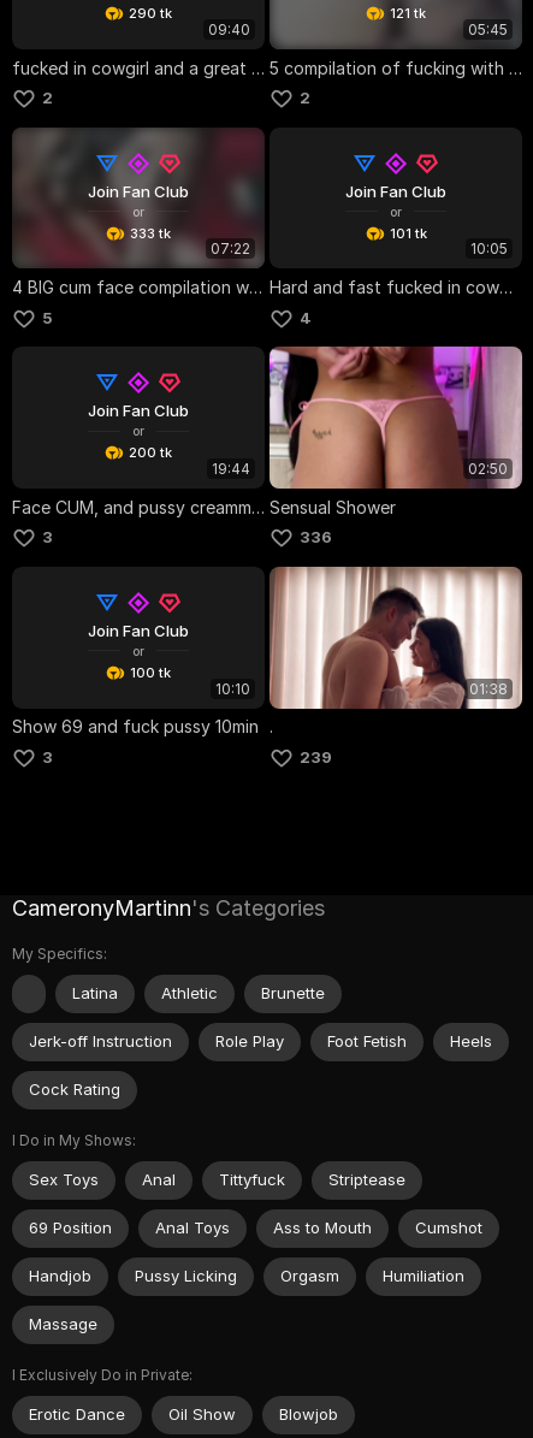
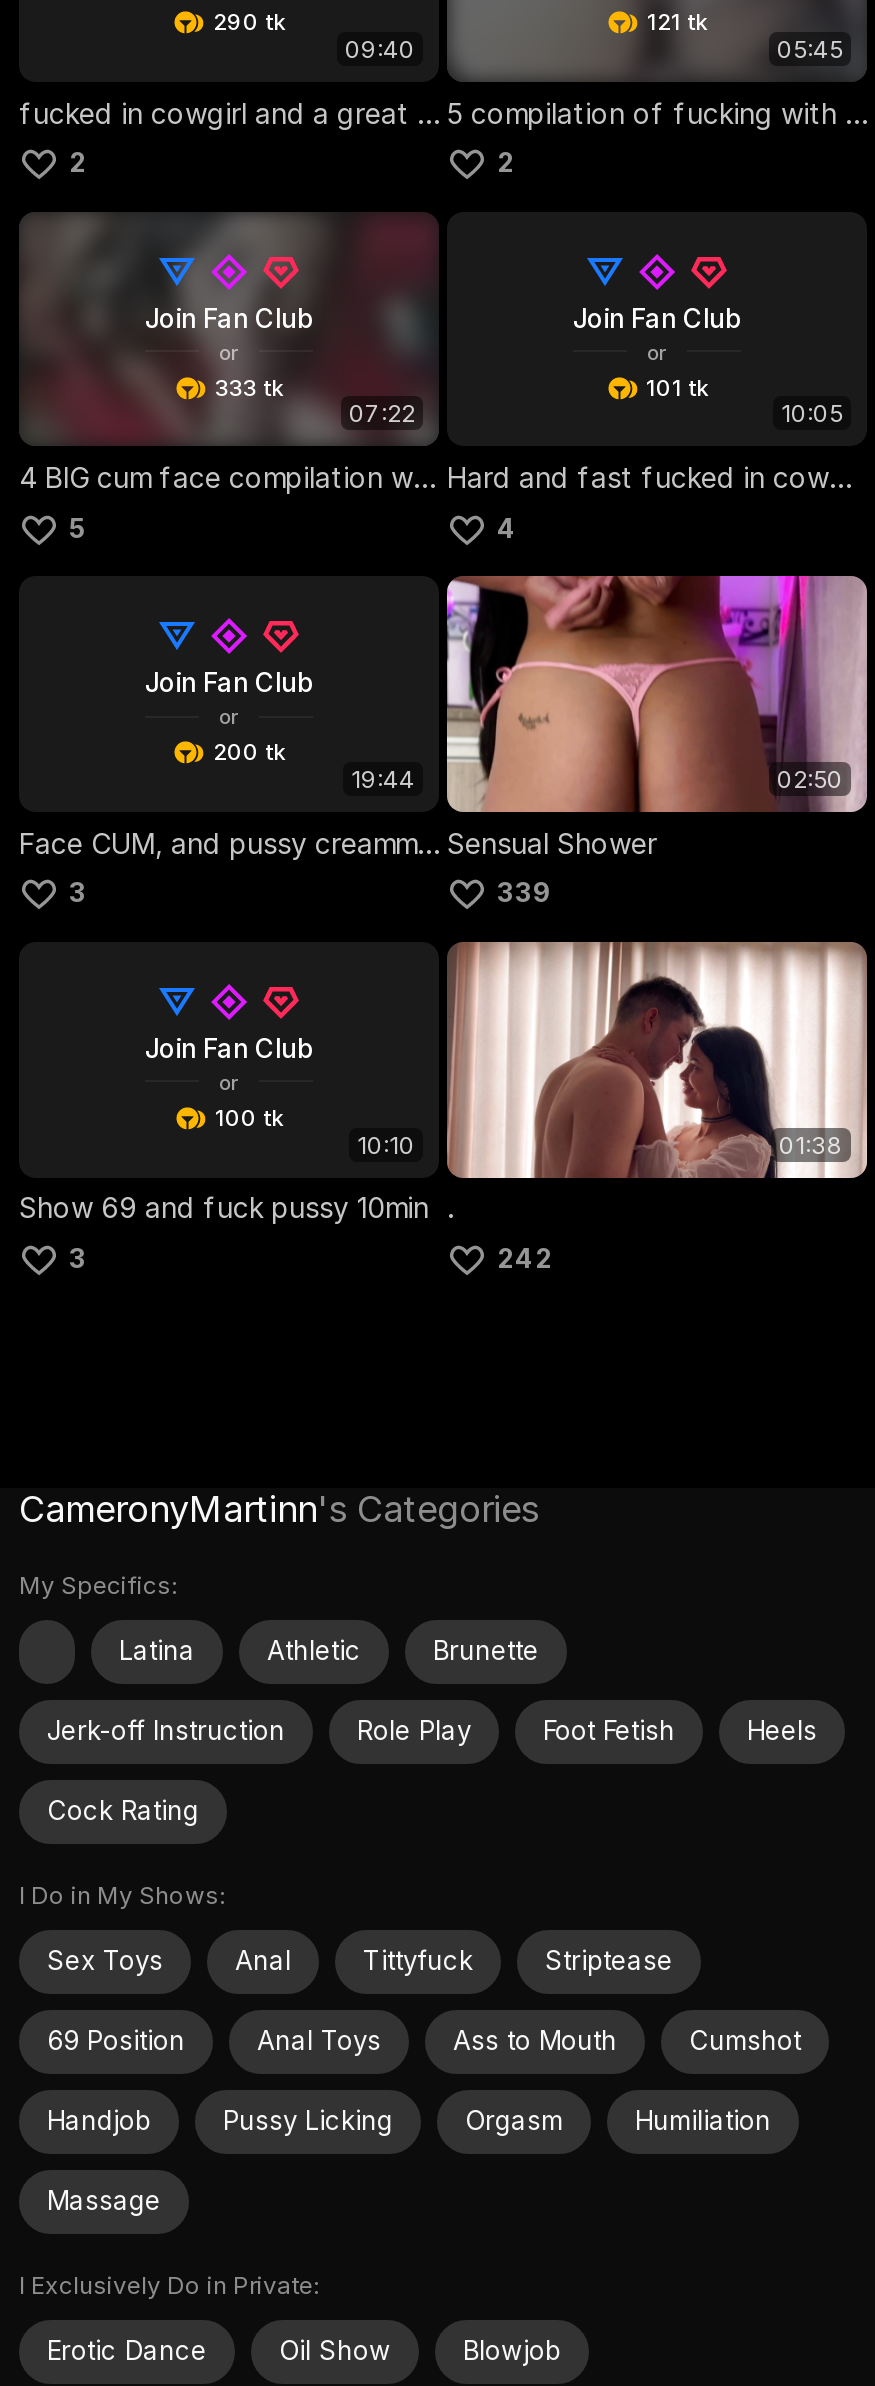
[300,528,332,547] 336 -> [497,877,551,909] 339
[300,747,332,767] 239 -> [497,1242,553,1274] 242

